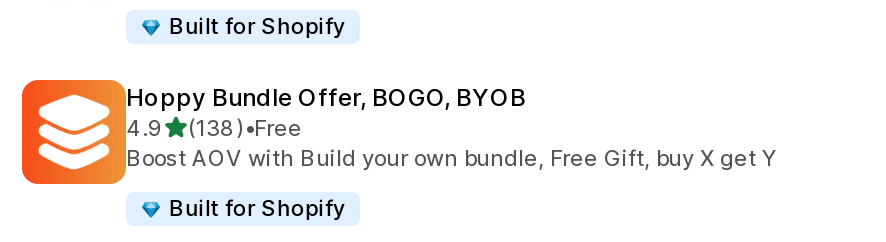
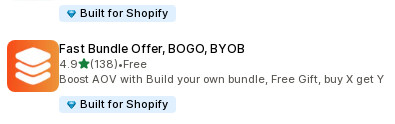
[126,82,526,112] Hoppy Bundle Offer, BOGO, BYOB -> [59,41,245,56] Fast Bundle Offer, BOGO, BYOB

